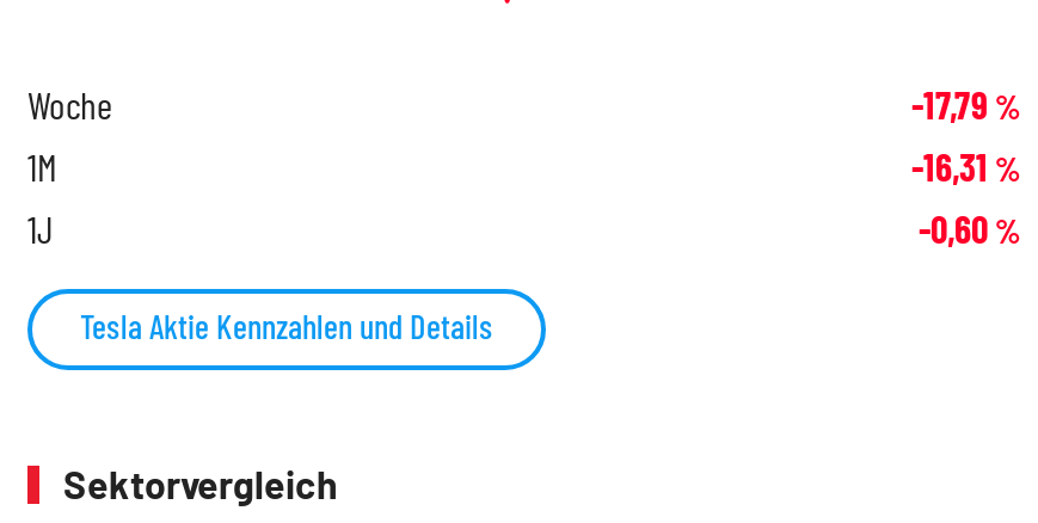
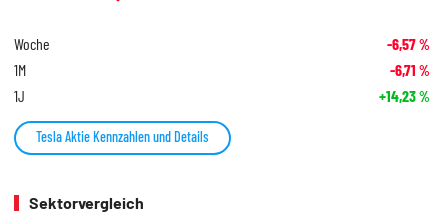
[911,82,1021,128] -17,79% -> [387,34,430,53] -6,57%
[911,144,1021,190] -16,31% -> [390,60,430,79] -6,71%
[919,207,1021,252] -0,60% -> [379,86,430,105] +14,23%

